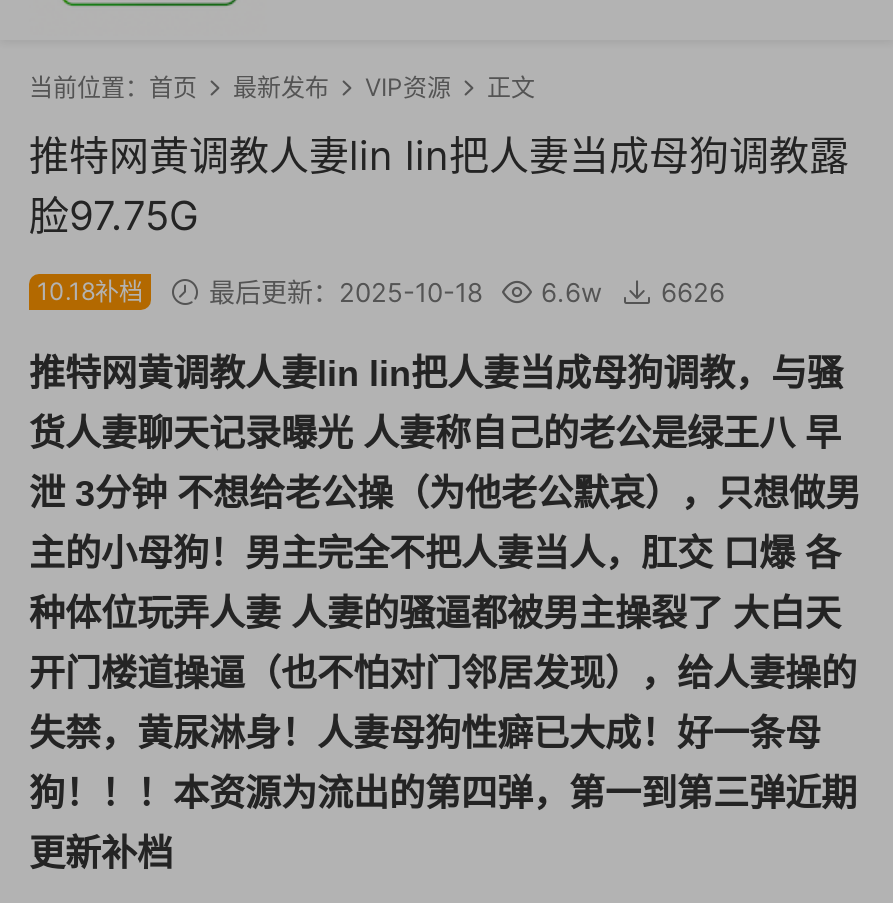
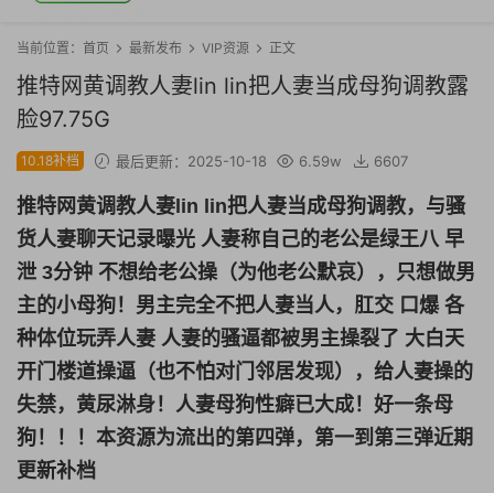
[533,276,725,308] 6.6w | 6626 -> [294,152,408,170] 6.59w | 6607

